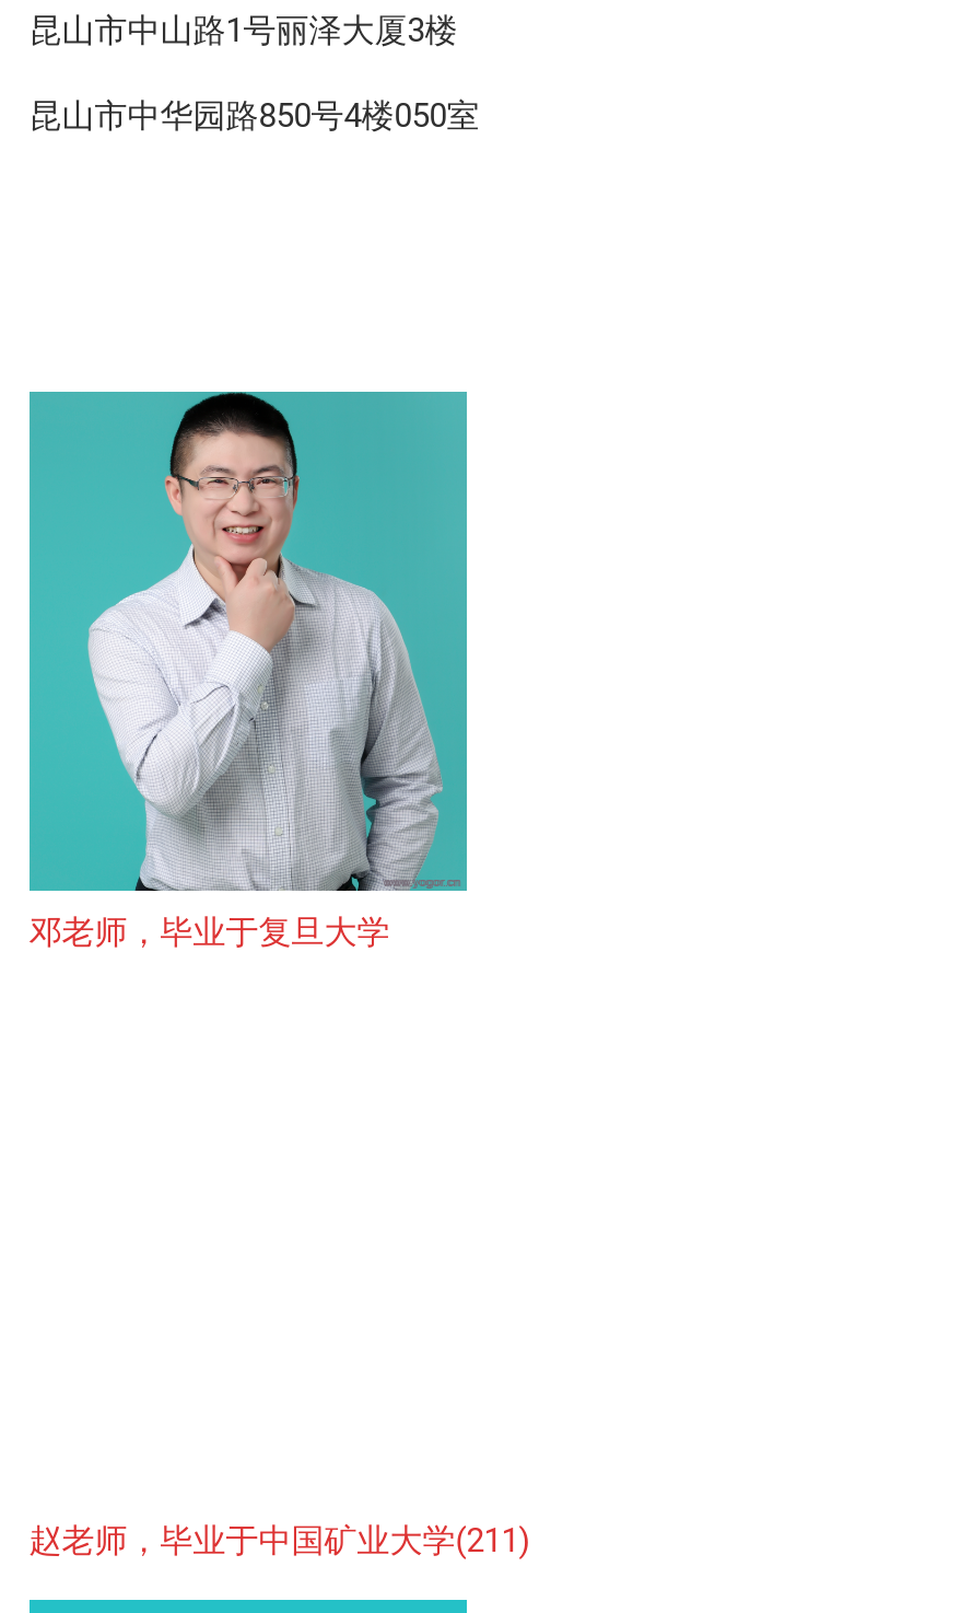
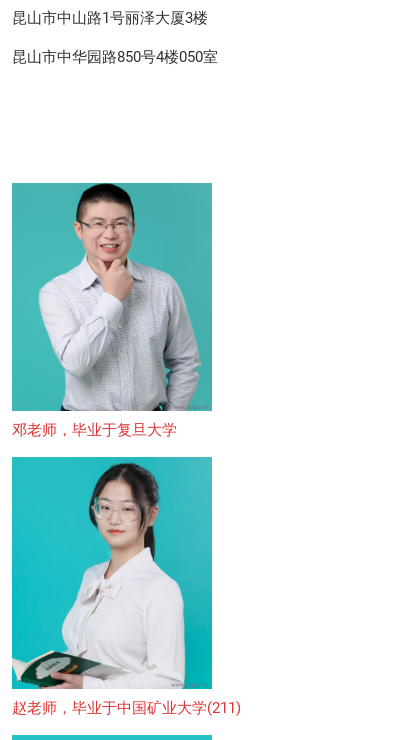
none -> [11,456,213,690] [image]

